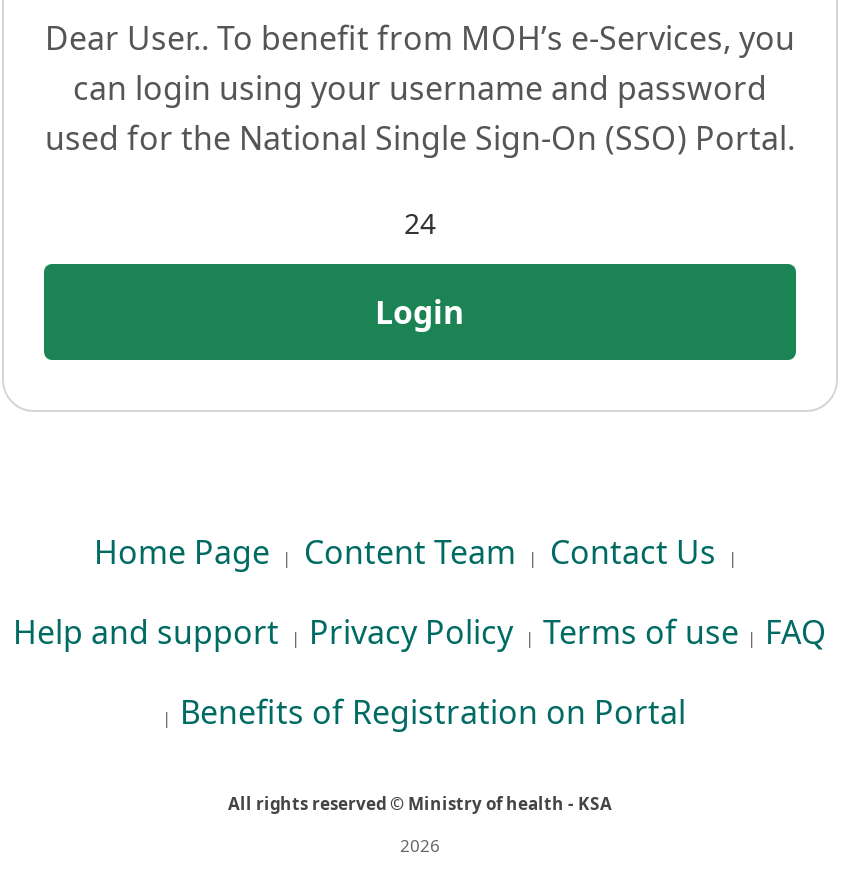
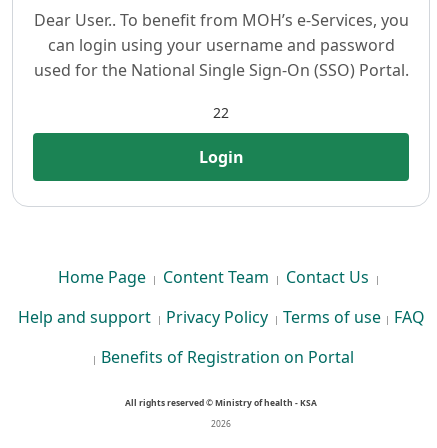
[404,204,436,242] 24 -> [213,103,229,122] 22

